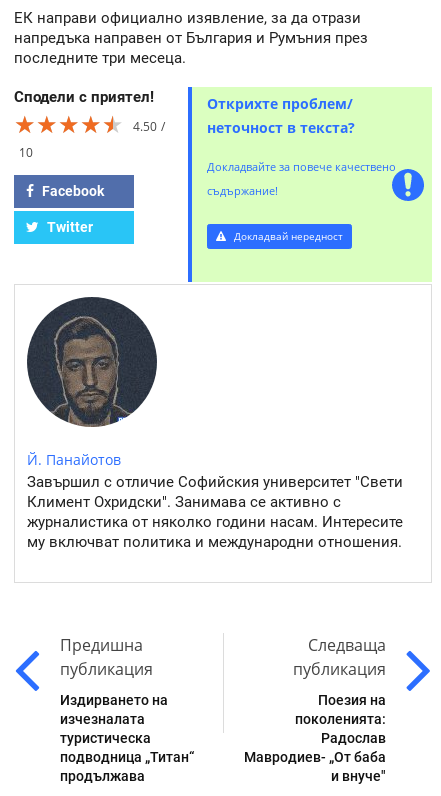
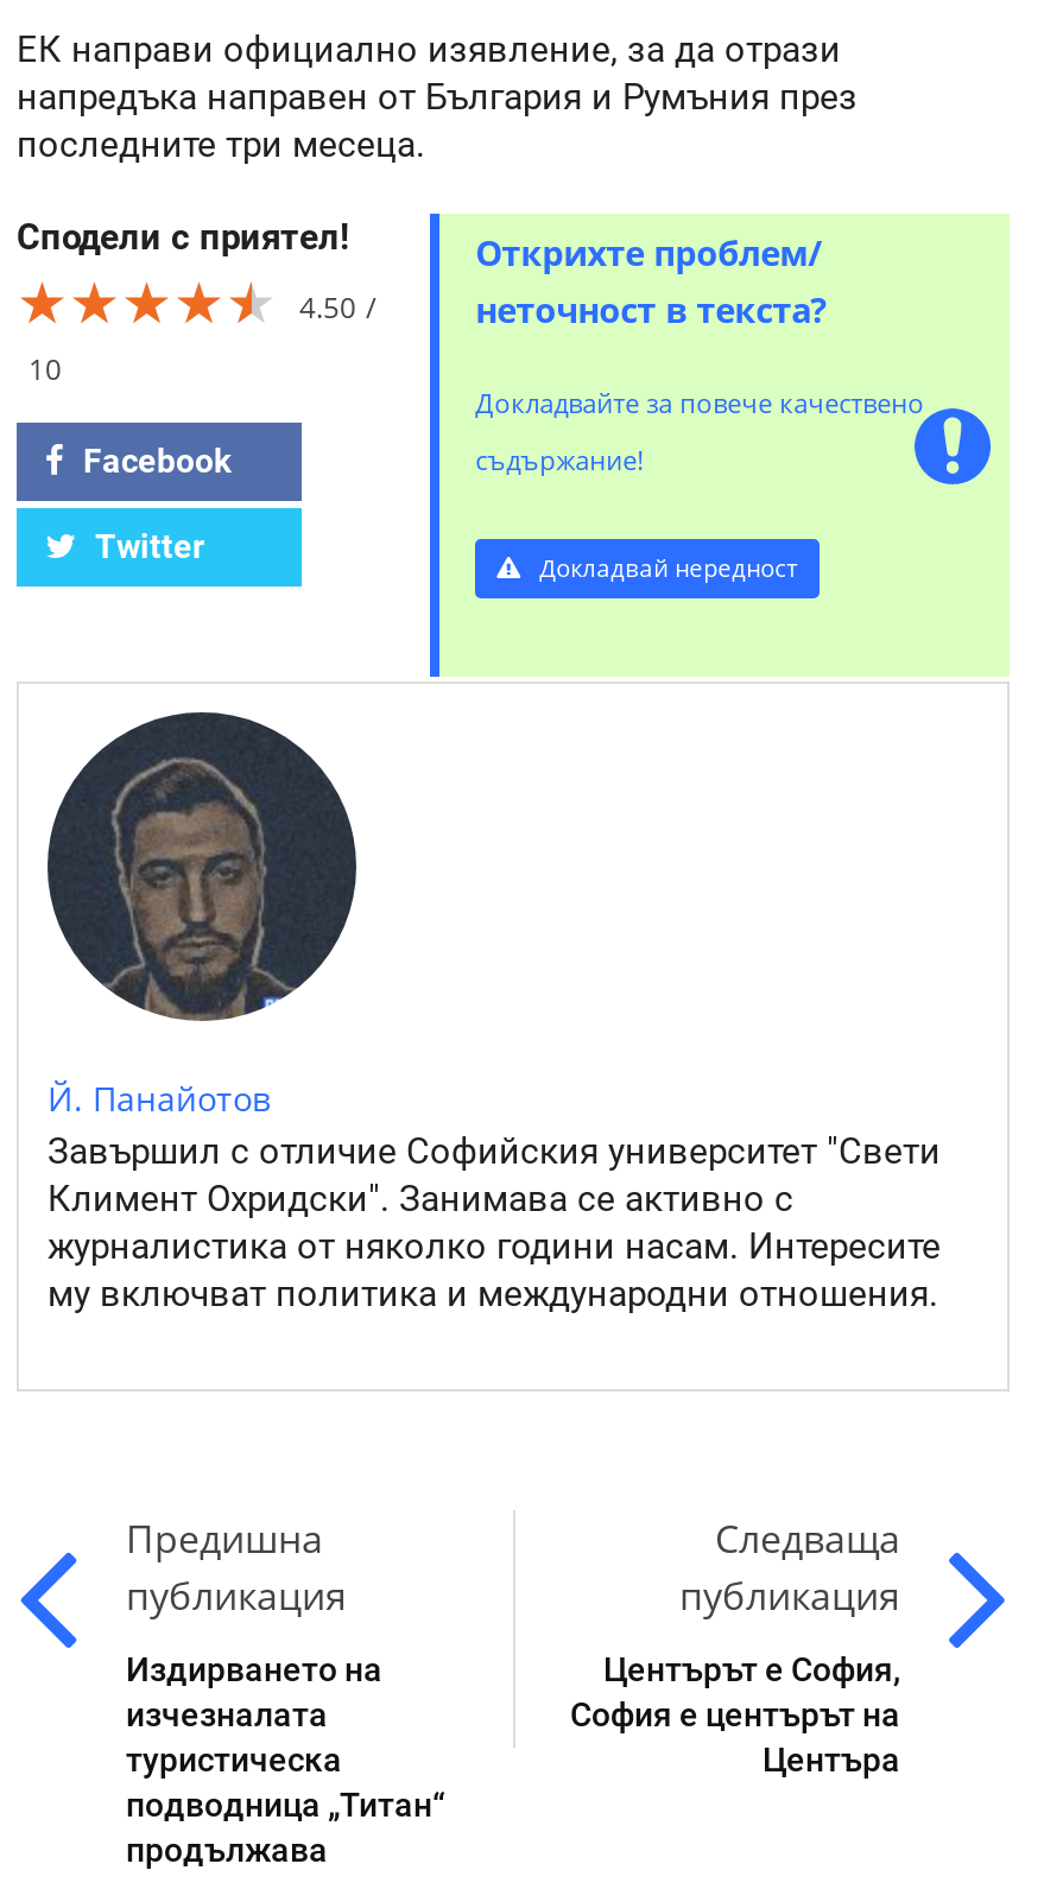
[244,692,386,784] Поезия на | поколенията: | Радослав | Мавродиев- „От баба | и внуче" -> [570,1651,900,1779] Центърът е София, | София е центърът на | Центъра

